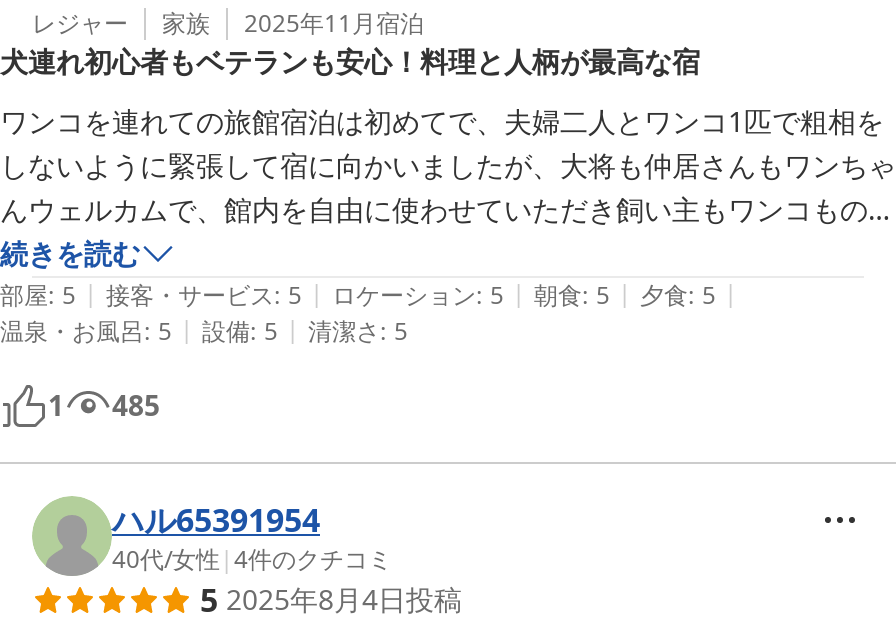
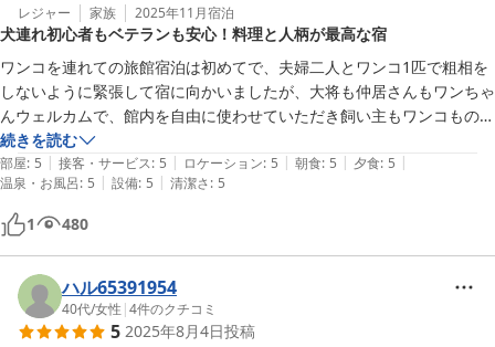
[48,386,160,424] 1 485 -> [27,213,88,234] 1 480

